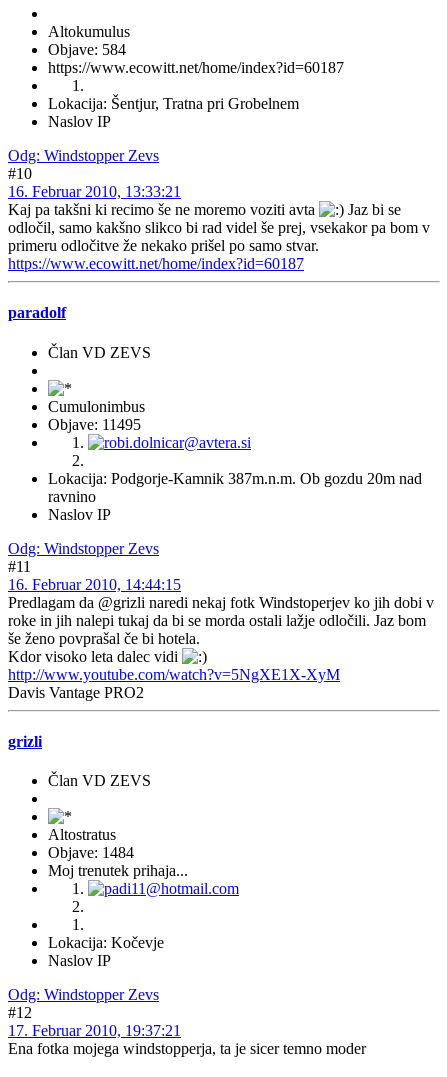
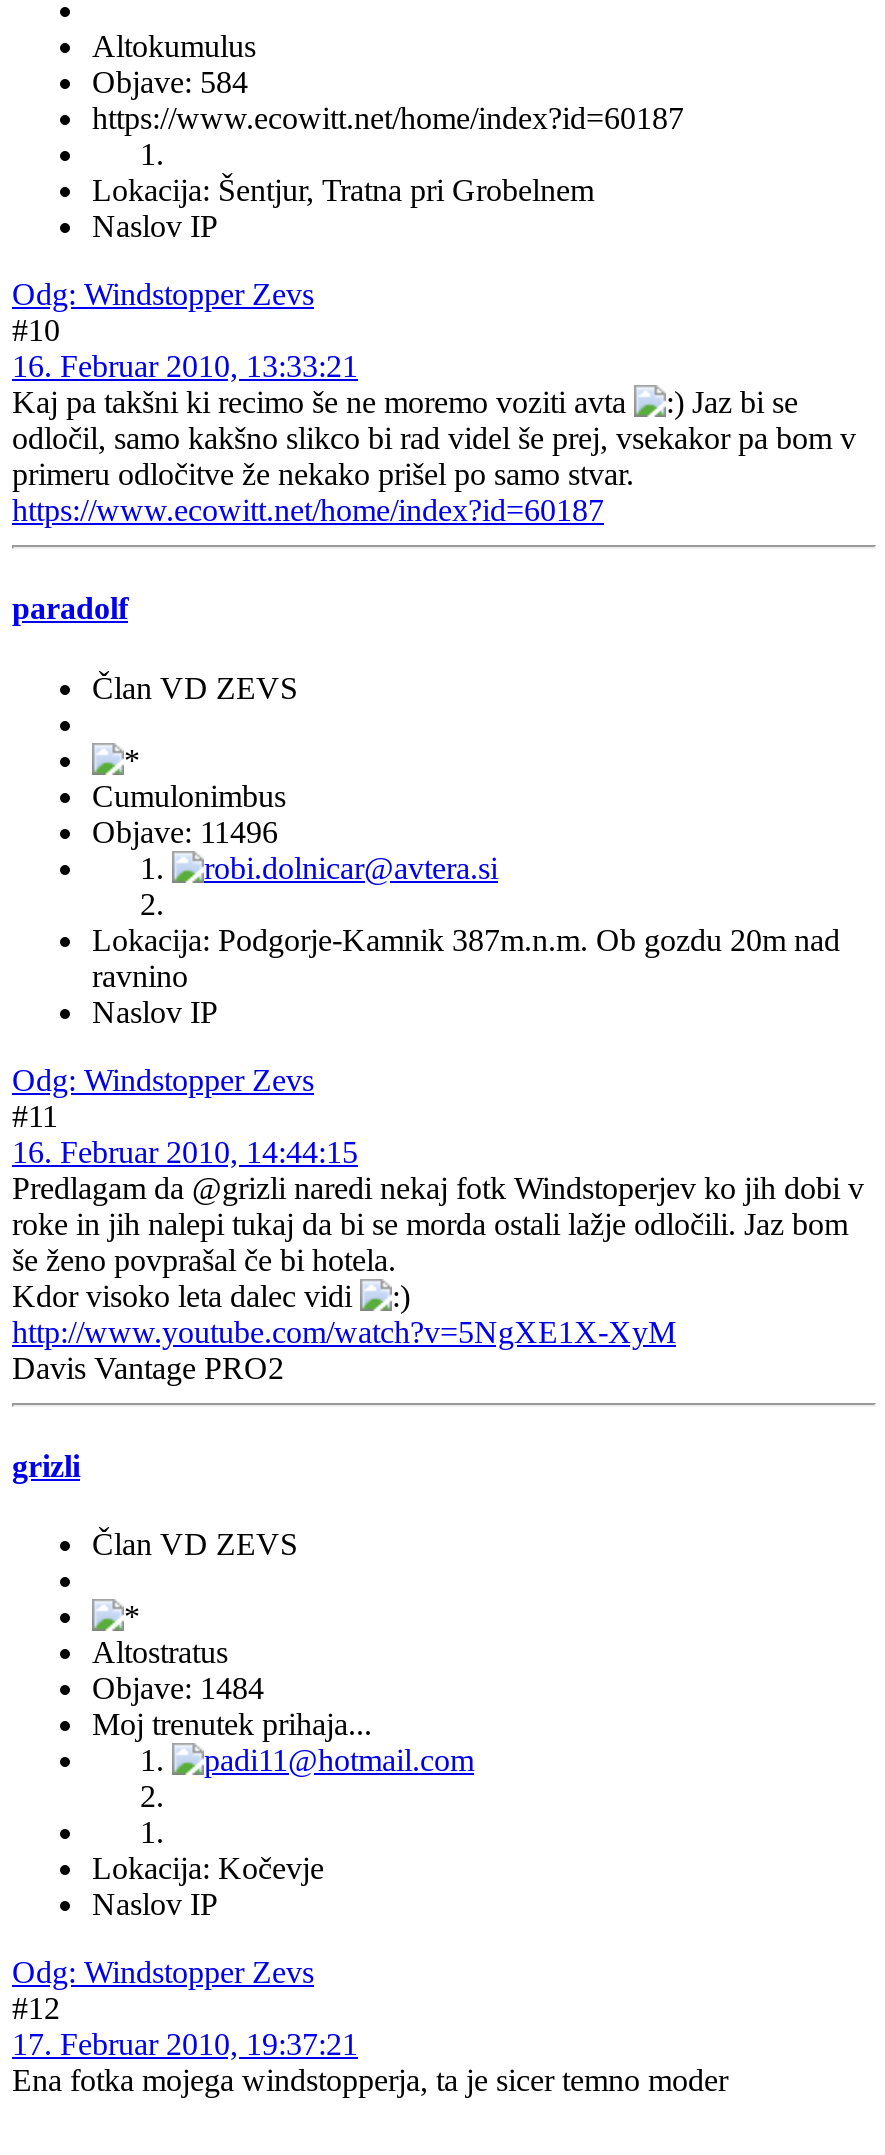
[48,415,141,432] Objave: 11495 -> [92,814,278,848] Objave: 11496

